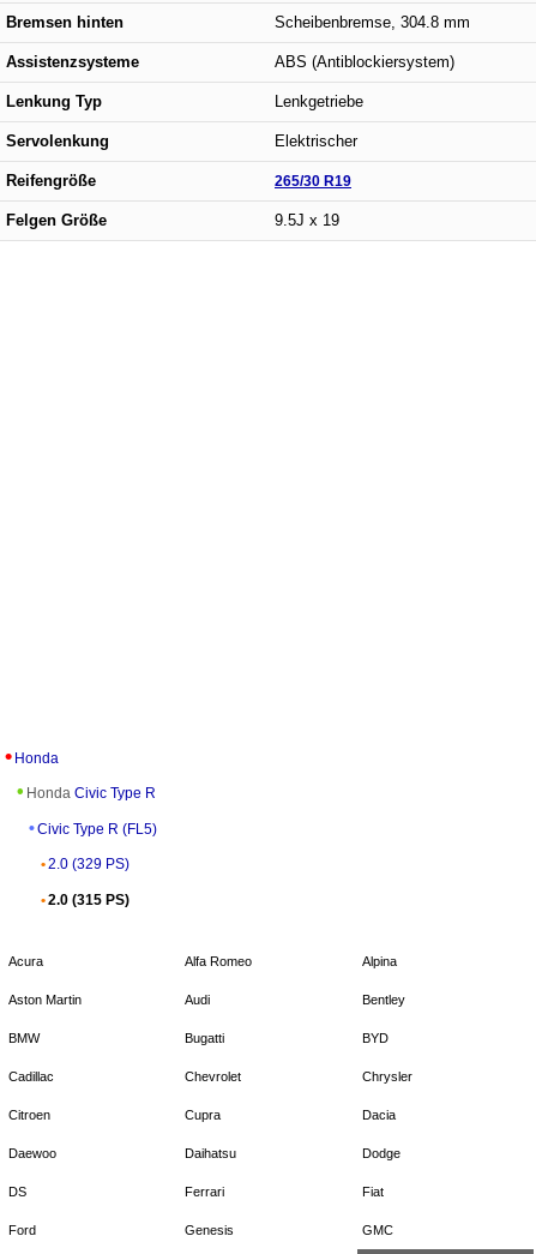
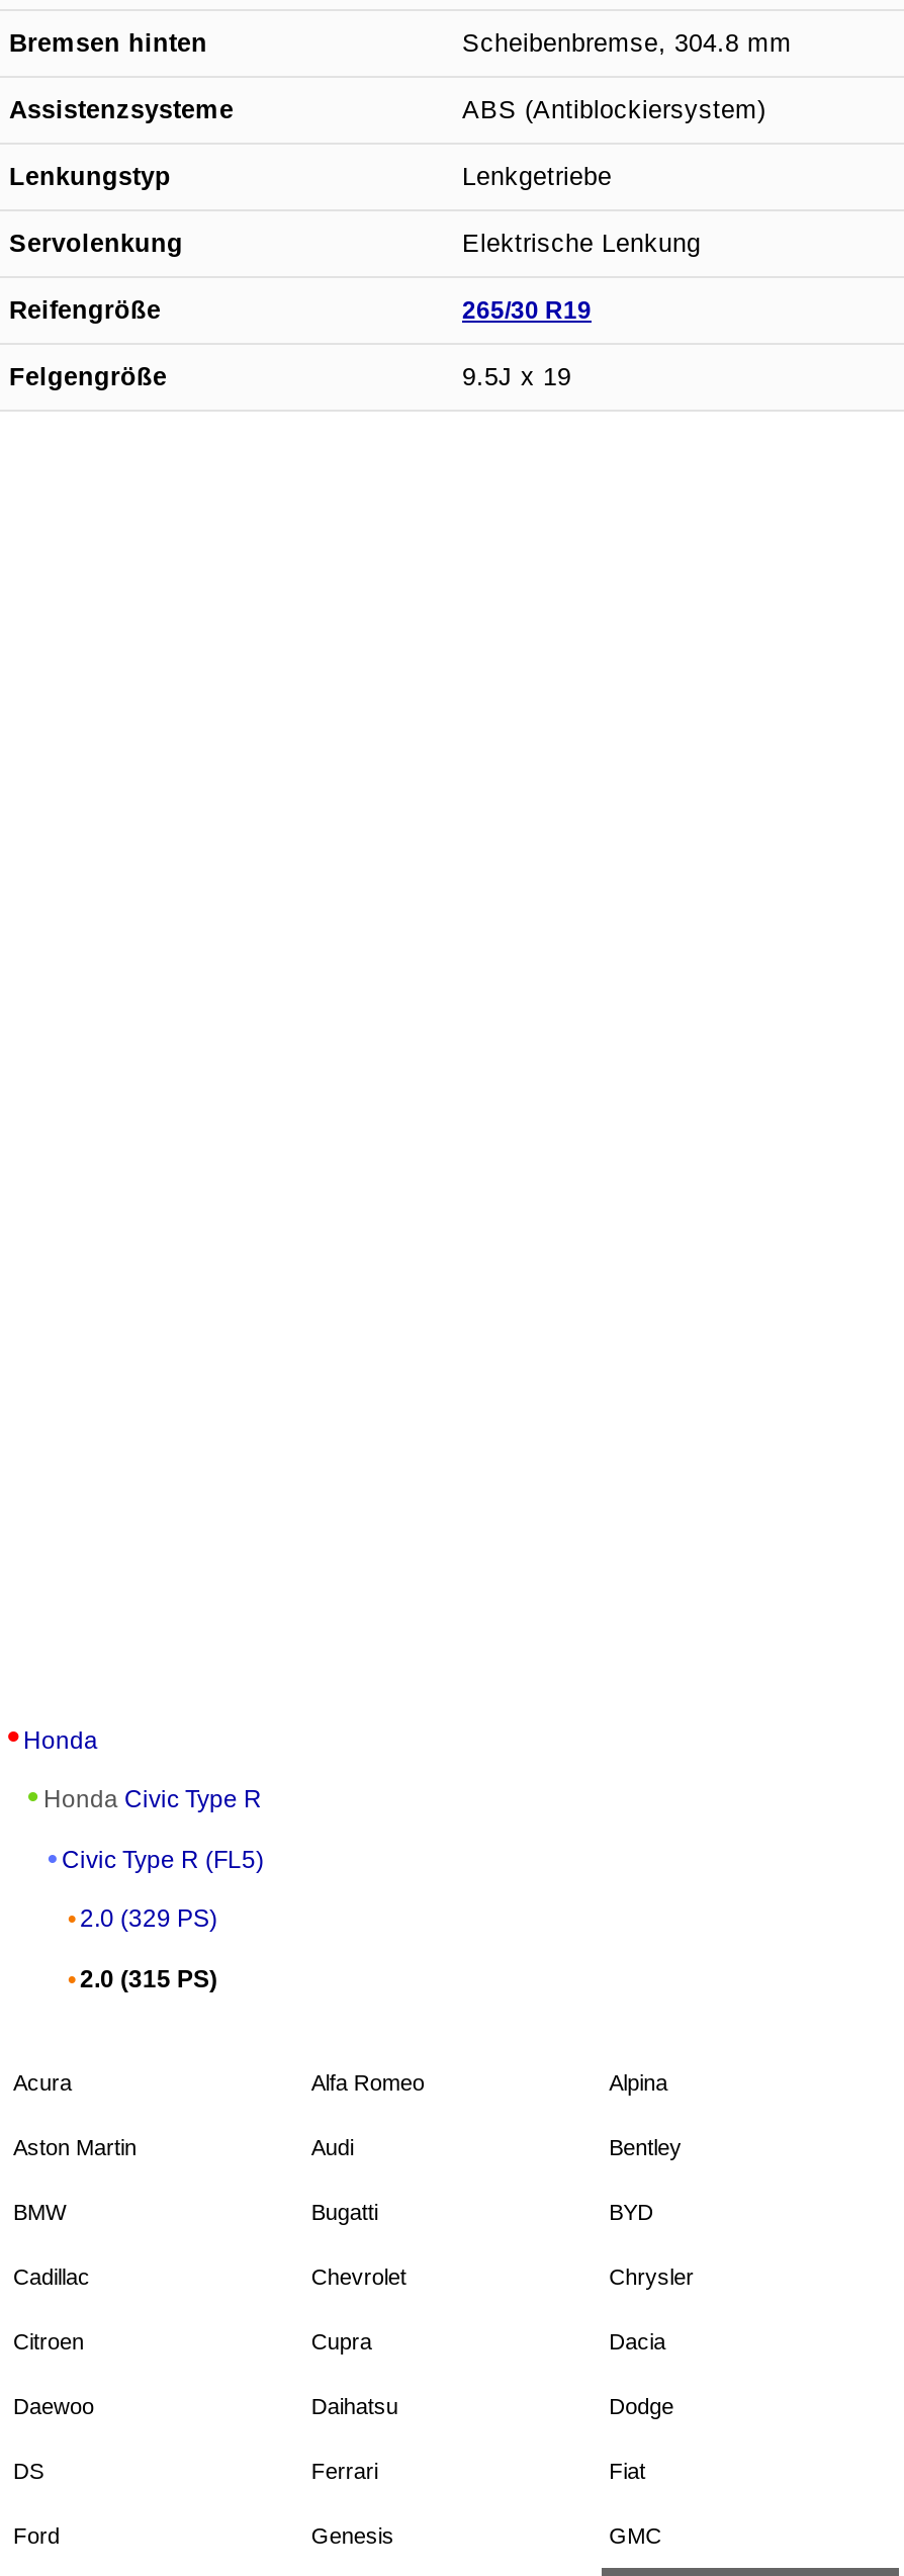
[6,94,102,111] Lenkung Typ -> [9,163,171,191] Lenkungstyp
[275,134,357,150] Elektrischer -> [462,229,701,258] Elektrische Lenkung
[6,213,107,230] Felgen Größe -> [9,363,167,391] Felgengröße

